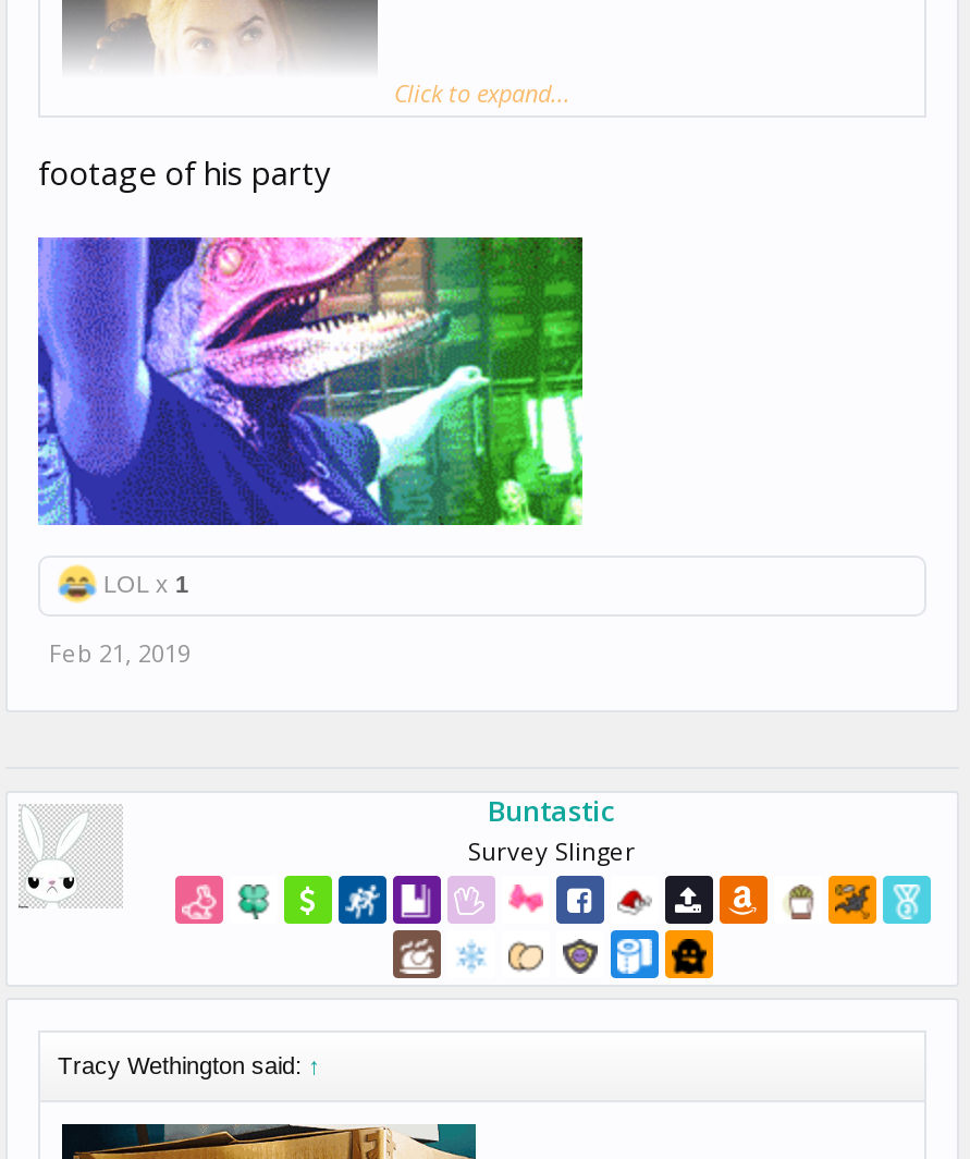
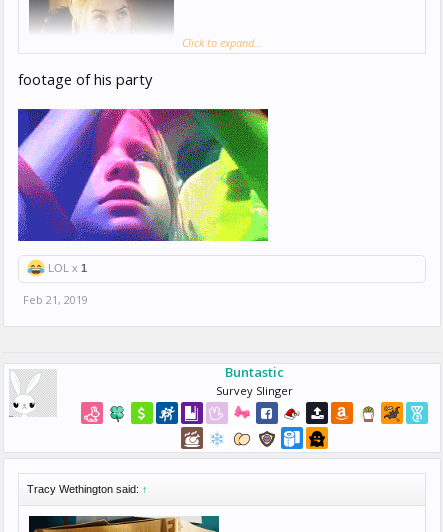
[36,235,585,527] [image] -> [17,108,269,242] [image]

